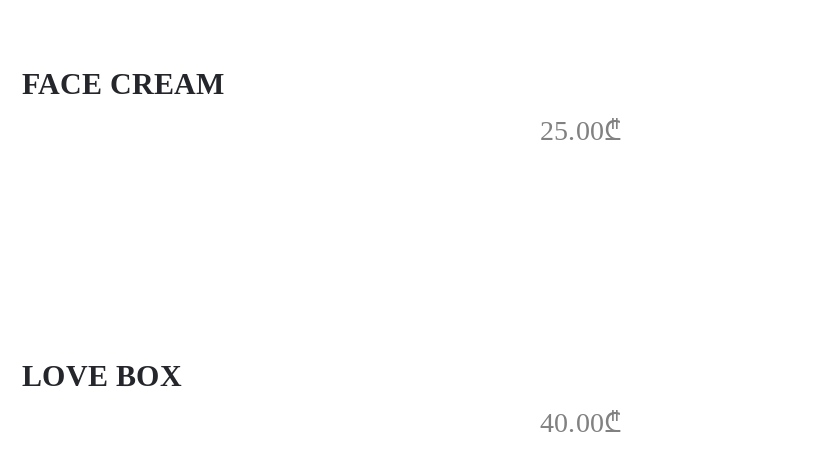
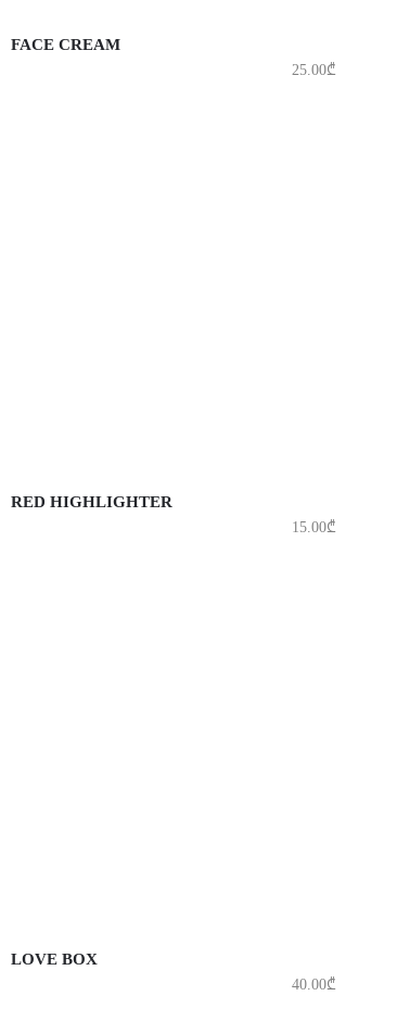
none -> [11,493,336,535] RED HIGHLIGHTER | 15.00₾

